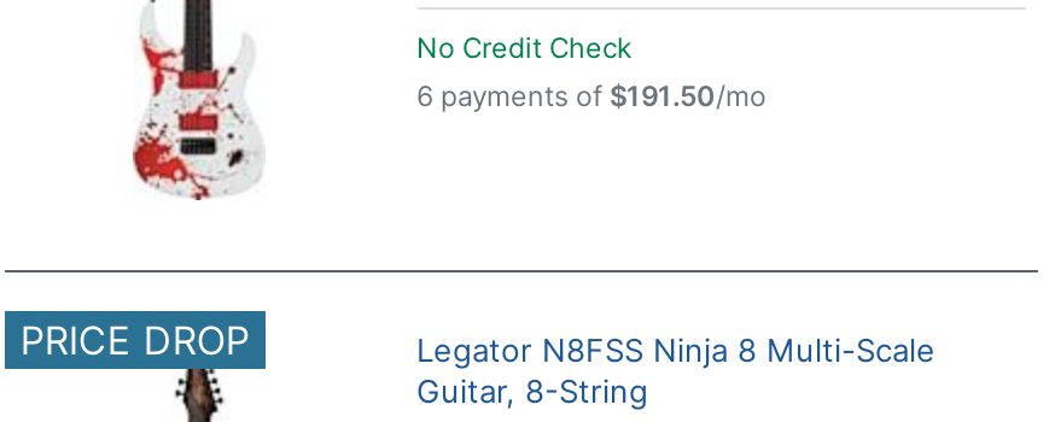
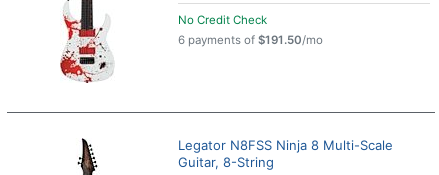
[20,315,250,363] PRICE DROP -> none

